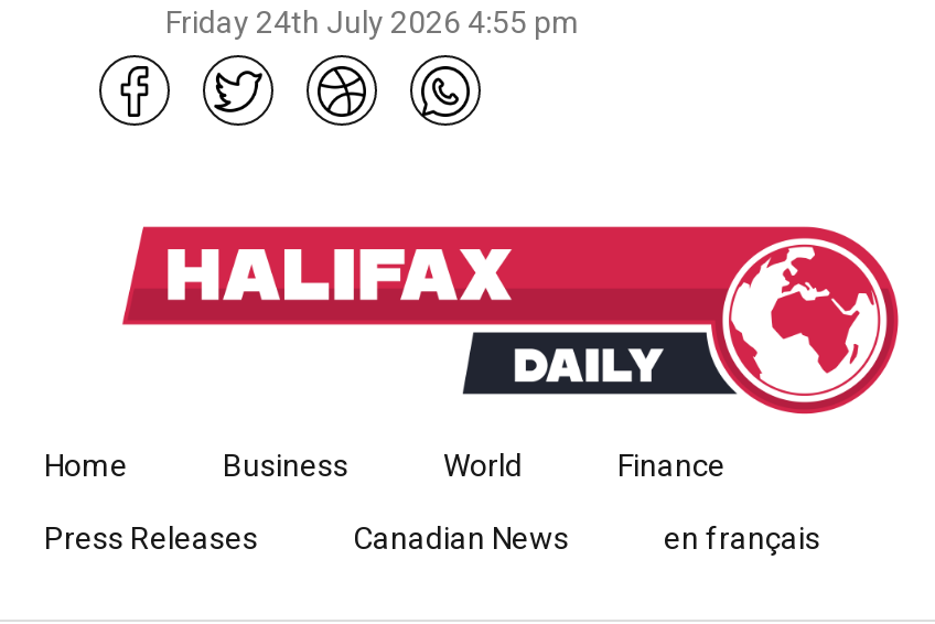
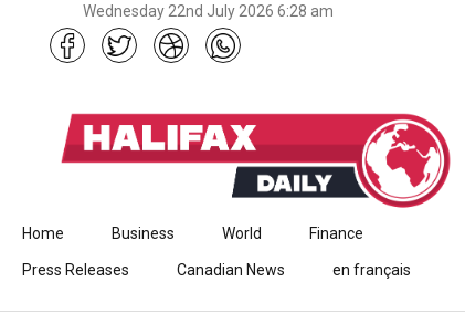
[165,4,580,40] Friday 24th July 2026 4:55 pm -> [83,2,334,20] Wednesday 22nd July 2026 6:28 am

